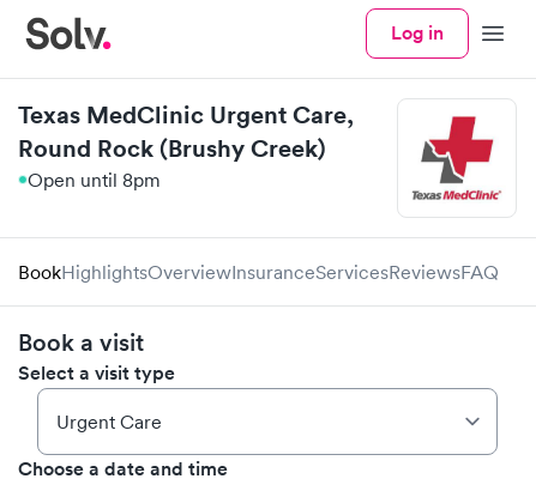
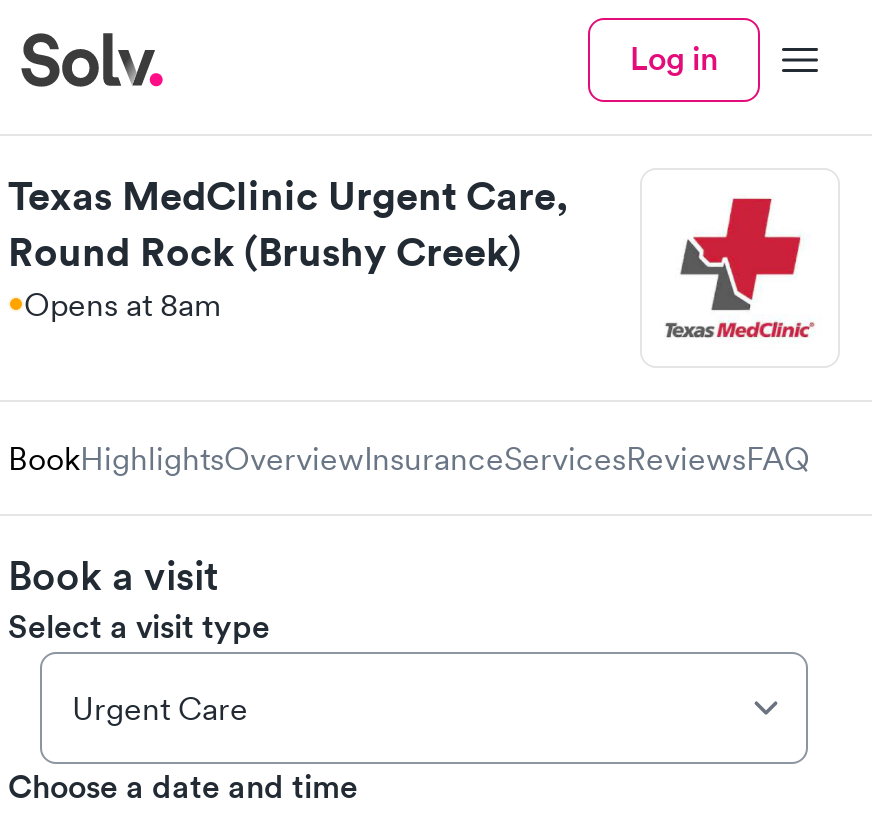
[28,168,161,192] Open until 8pm -> [24,284,222,324] Opens at 8am

